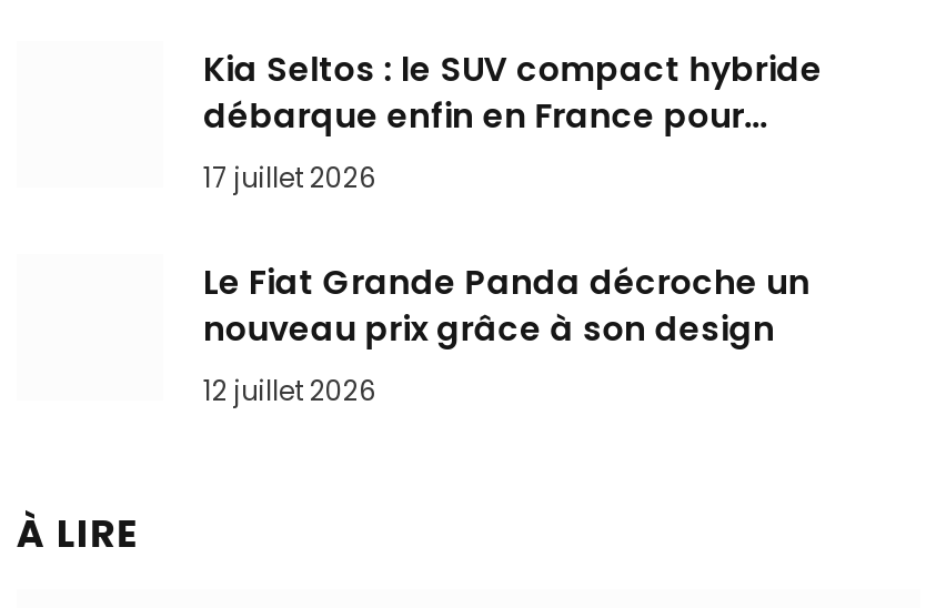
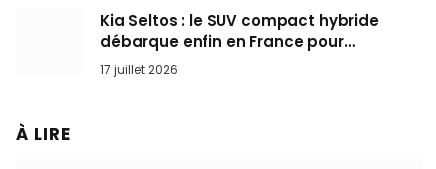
[203,259,810,410] Le Fiat Grande Panda décroche un | nouveau prix grâce à son design | 12 juillet 2026 -> none

